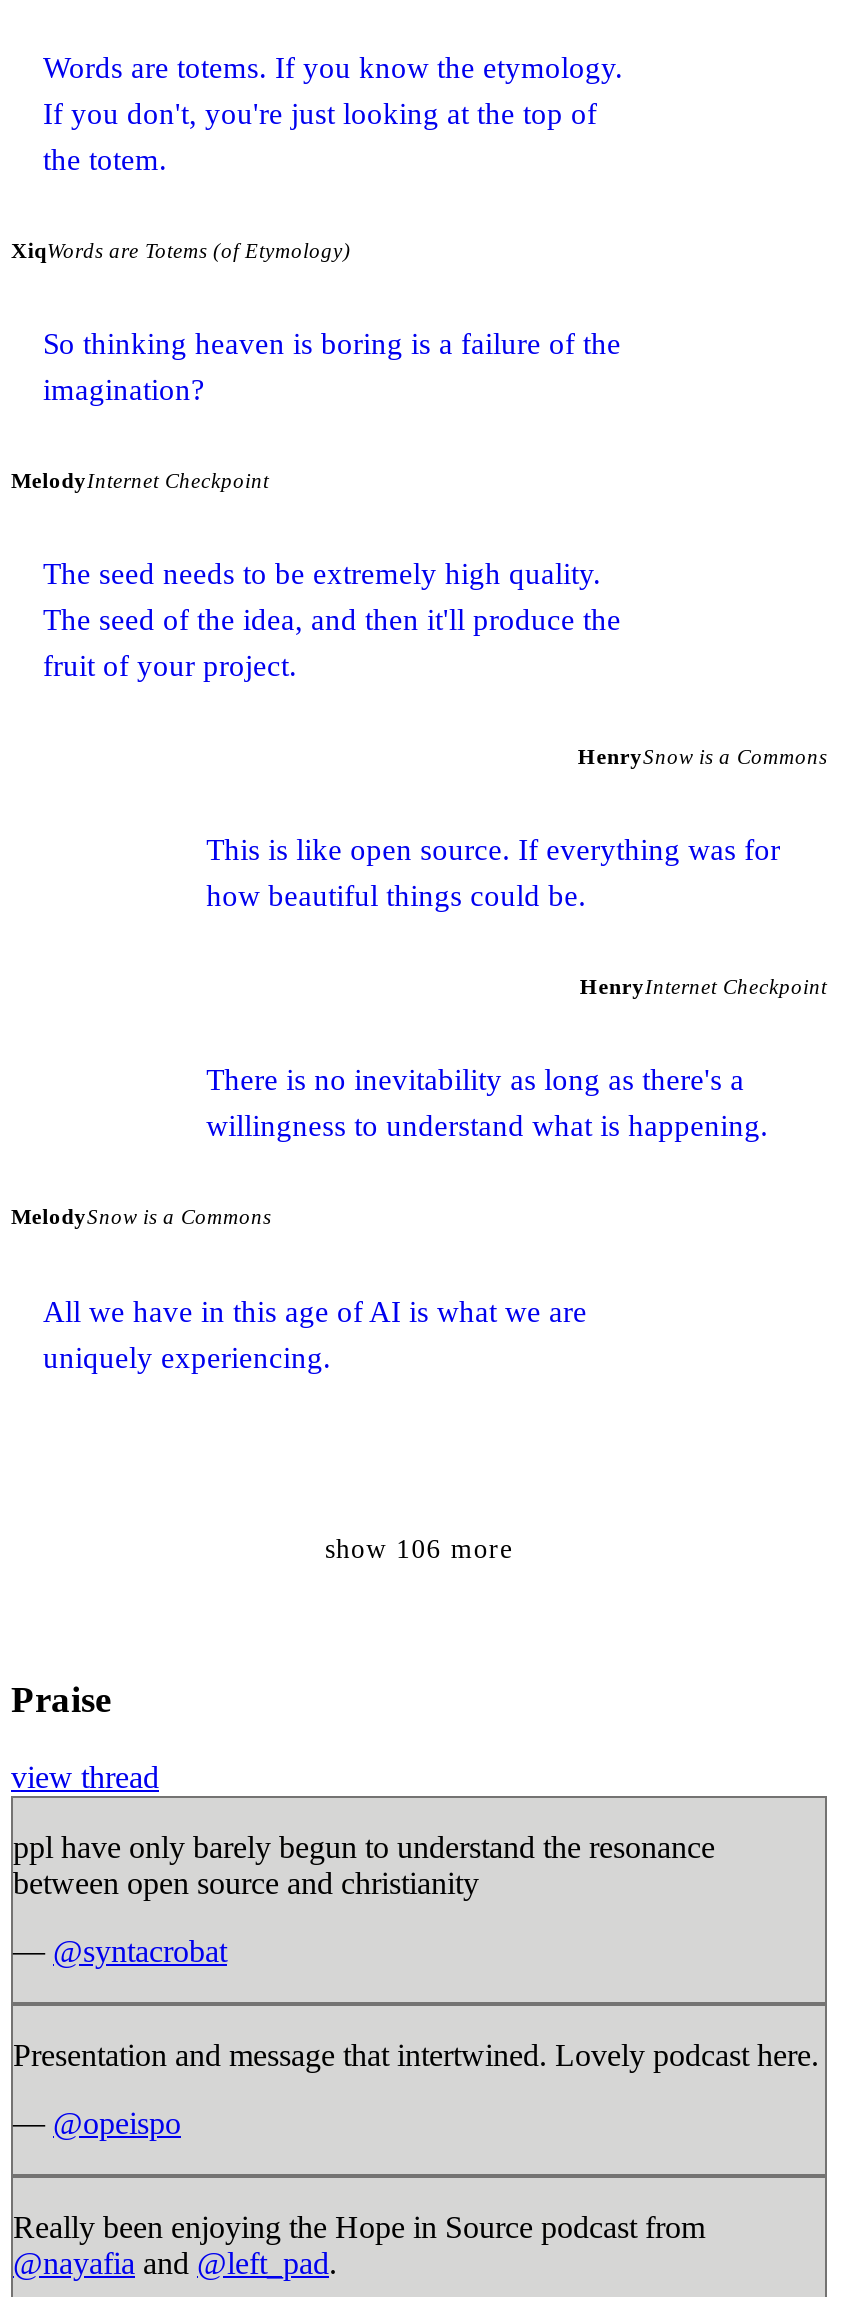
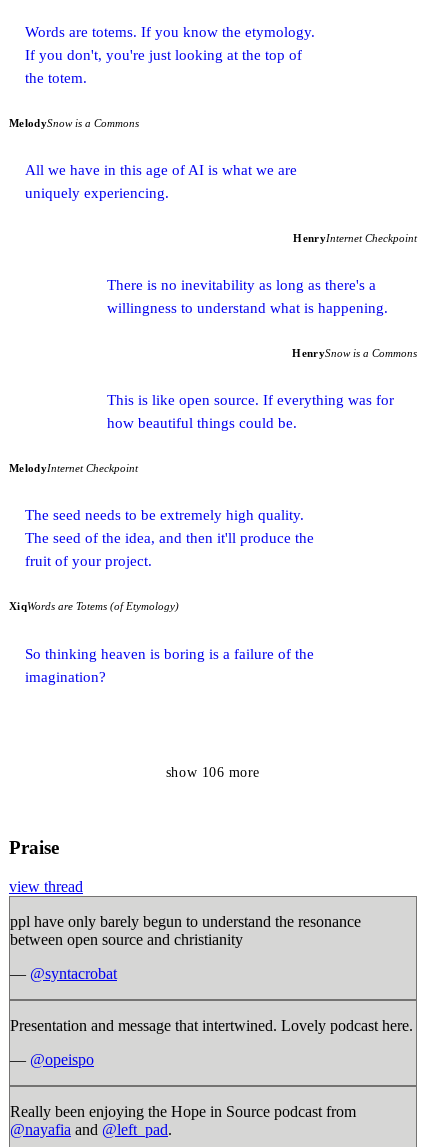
moved [11,237,621,406] -> [9,600,314,684]: XiqWords are Totems (of Etymology) | So thinking heaven is boring is a failure of the | imagination?
moved [11,468,621,682] -> [9,462,314,569]: MelodyInternet Checkpoint | The seed needs to be extremely high quality. | The seed of the idea, and then it'll produce the | fruit of your project.
moved [11,744,827,1373] -> [9,117,417,431]: MelodySnow is a Commons | All we have in this age of AI is what we are | uniquely experiencing. | ... | This is like open source. If everything was for | how beautiful things could be.

